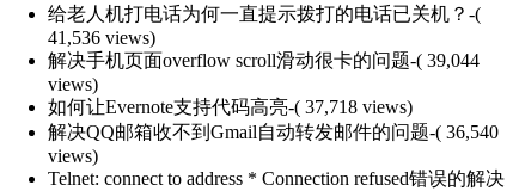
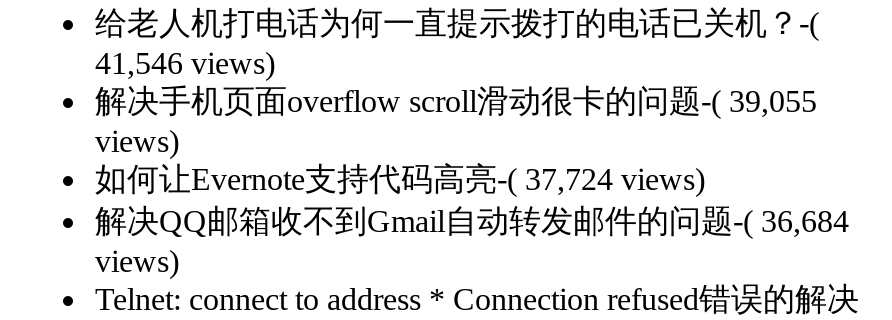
[48,27,155,48] 41,536 views) -> [95,46,275,80] 41,546 views)
[48,50,480,70] 解决手机页面overflow scroll滑动很卡的问题-( 39,044 -> [95,84,817,118] 解决手机页面overflow scroll滑动很卡的问题-( 39,055
[48,97,413,117] 如何让Evernote支持代码高亮-( 37,718 views) -> [95,162,705,196] 如何让Evernote支持代码高亮-( 37,724 views)
[48,122,499,142] 解决QQ邮箱收不到Gmail自动转发邮件的问题-( 36,540 -> [95,204,849,238] 解决QQ邮箱收不到Gmail自动转发邮件的问题-( 36,684

